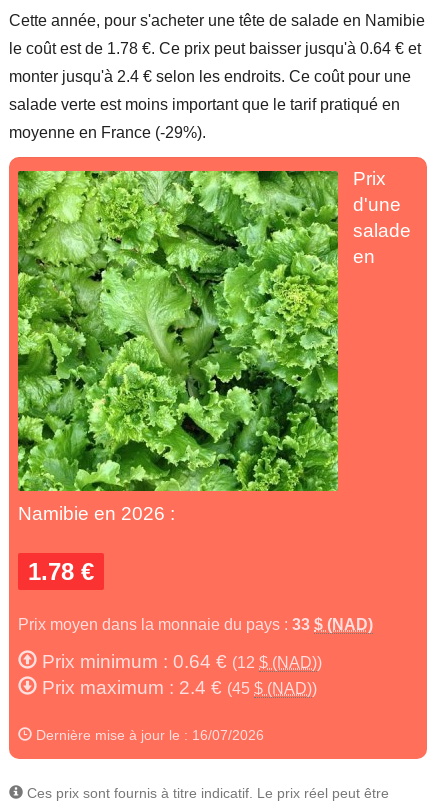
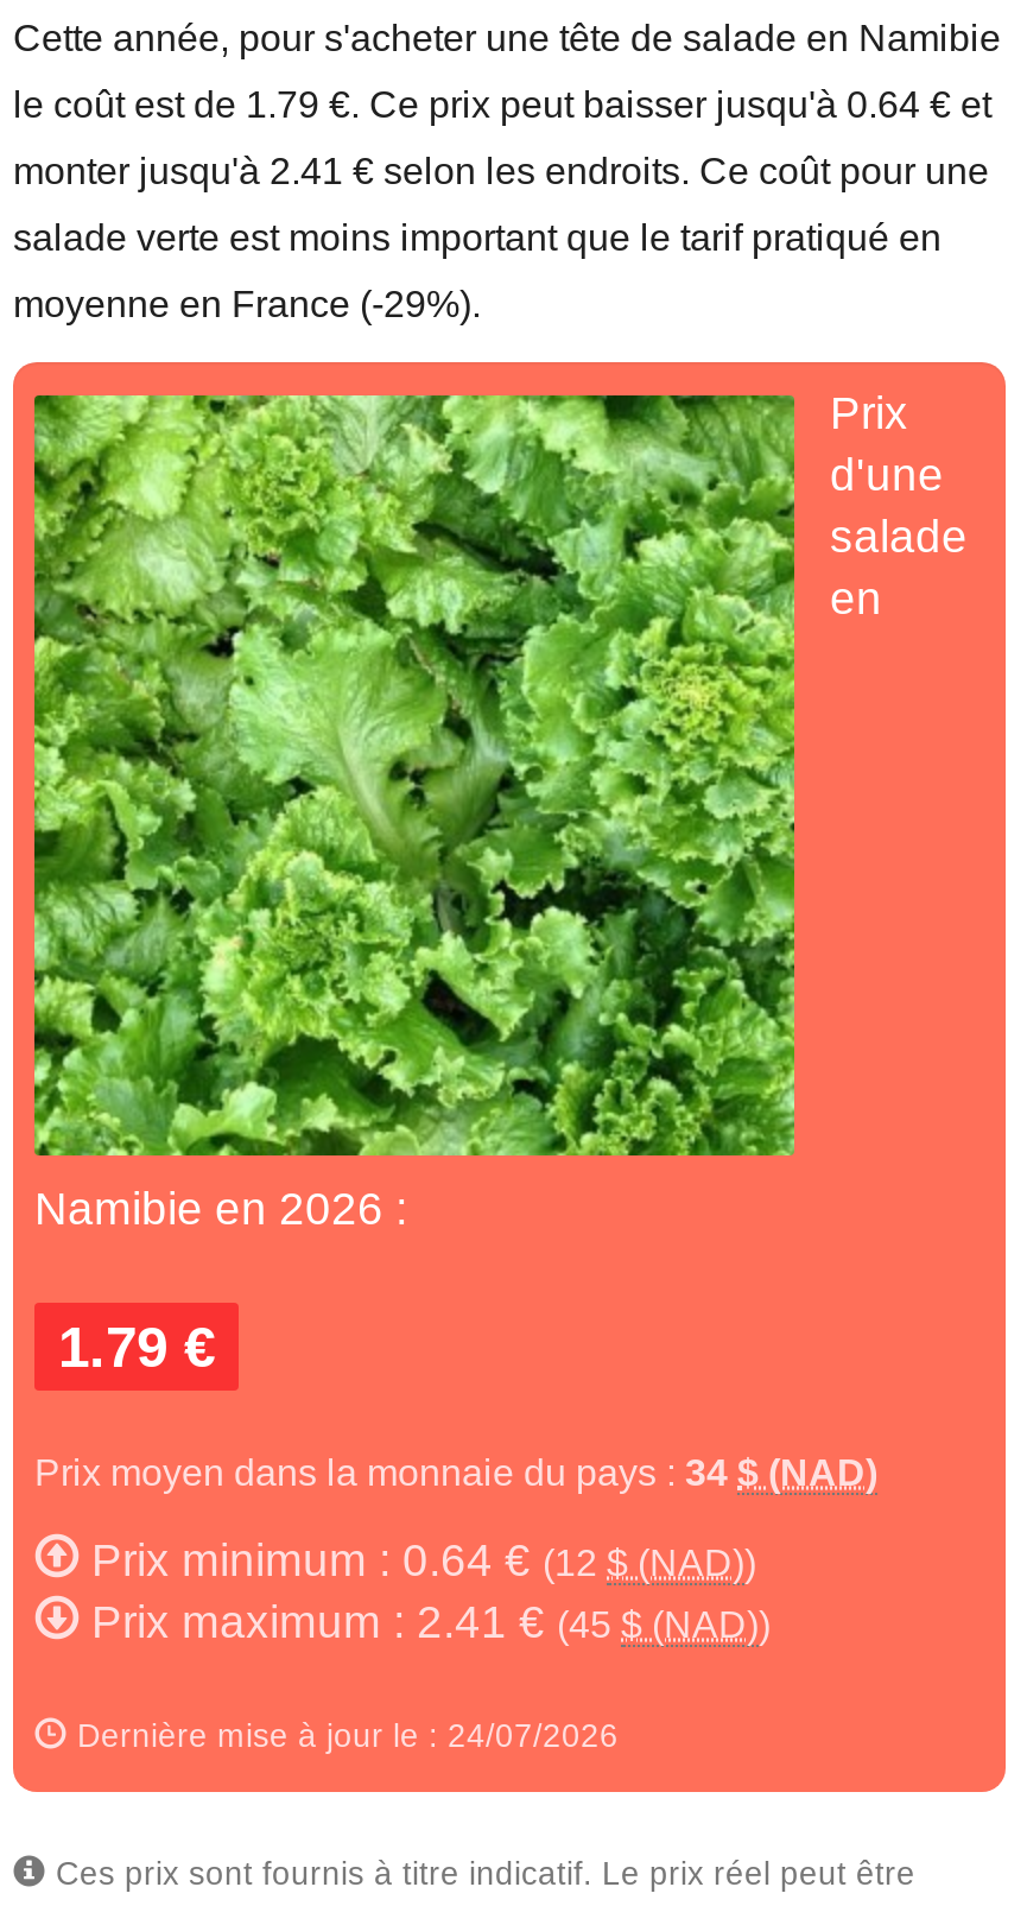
[9,40,421,57] le coût est de 1.78 €. Ce prix peut baisser jusqu'à 0.64 € et -> [13,84,991,125] le coût est de 1.79 €. Ce prix peut baisser jusqu'à 0.64 € et
[9,68,411,85] monter jusqu'à 2.4 € selon les endroits. Ce coût pour une -> [13,151,989,191] monter jusqu'à 2.41 € selon les endroits. Ce coût pour une
[28,558,94,585] 1.78 € -> [58,1315,215,1379] 1.79 €
[18,616,373,633] Prix moyen dans la monnaie du pays : 33 $ (NAD) -> [34,1452,877,1493] Prix moyen dans la monnaie du pays : 34 $ (NAD)
[37,677,317,698] Prix maximum : 2.4 €(45 $ (NAD)) -> [80,1597,771,1647] Prix maximum : 2.41 €(45 $ (NAD))
[32,728,264,743] Dernière mise à jour le : 16/07/2026 -> [68,1718,619,1754] Dernière mise à jour le : 24/07/2026

